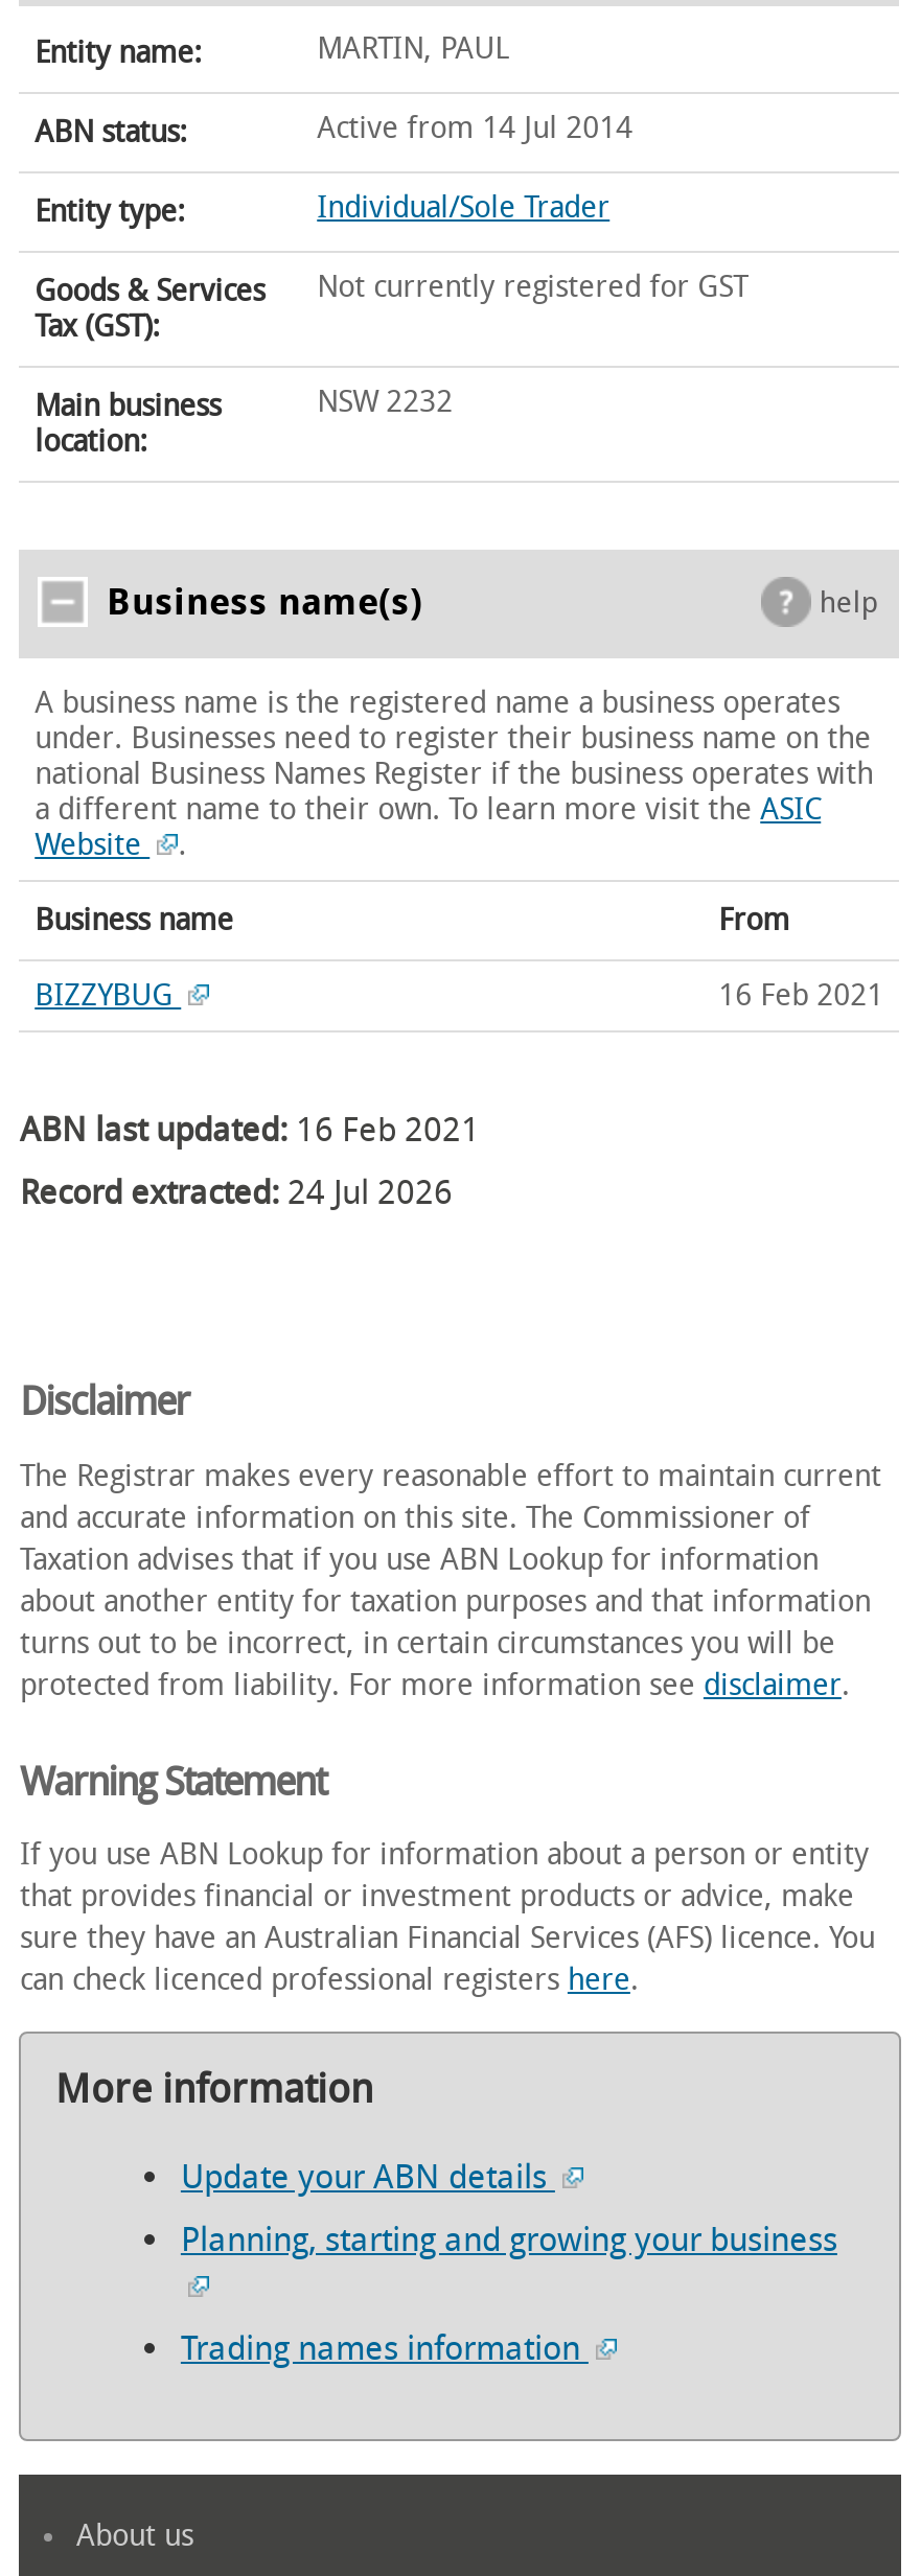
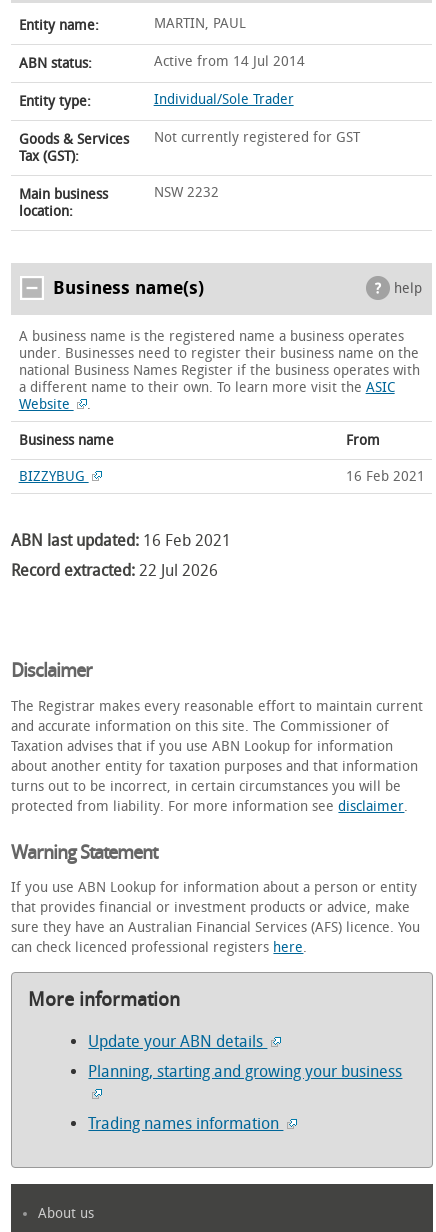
[20,1172,452,1212] Record extracted: 24 Jul 2026 -> [11,561,218,580] Record extracted: 22 Jul 2026

